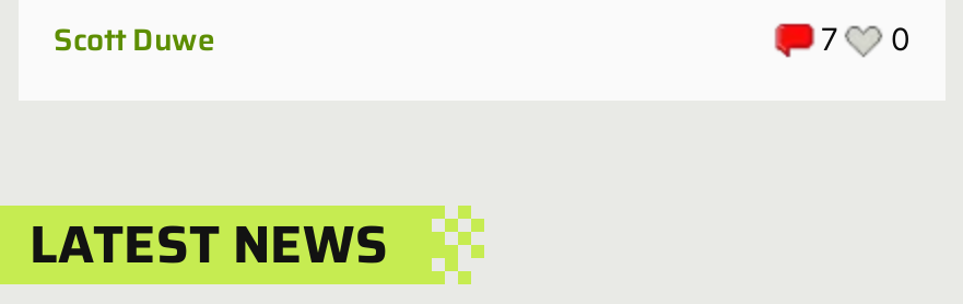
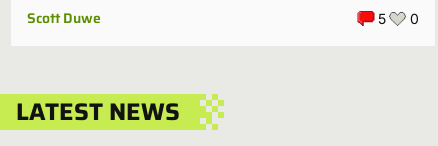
[821,20,911,57] 7 0 -> [378,10,419,27] 5 0

